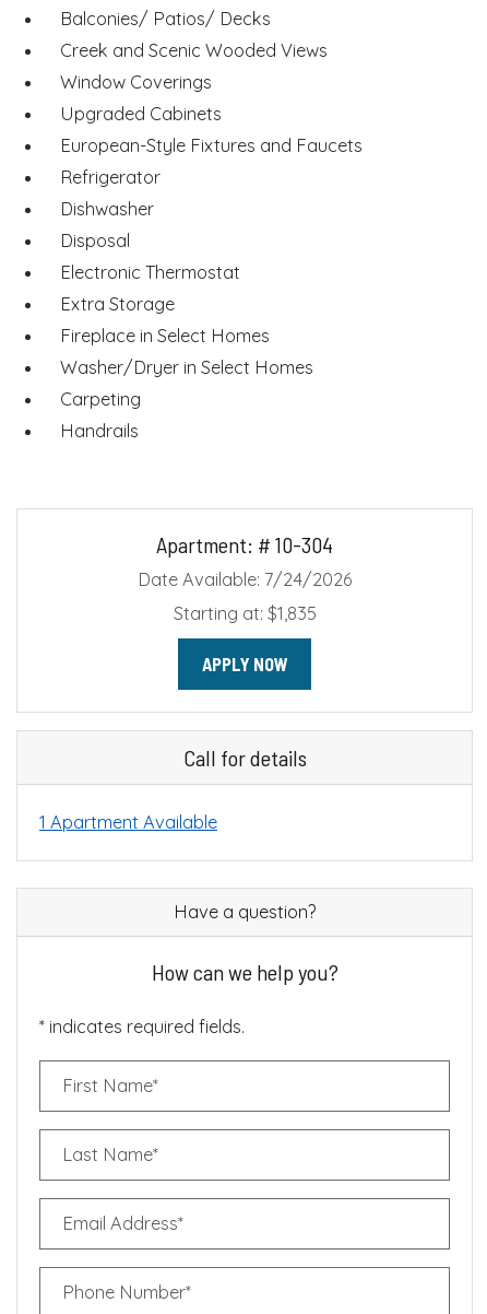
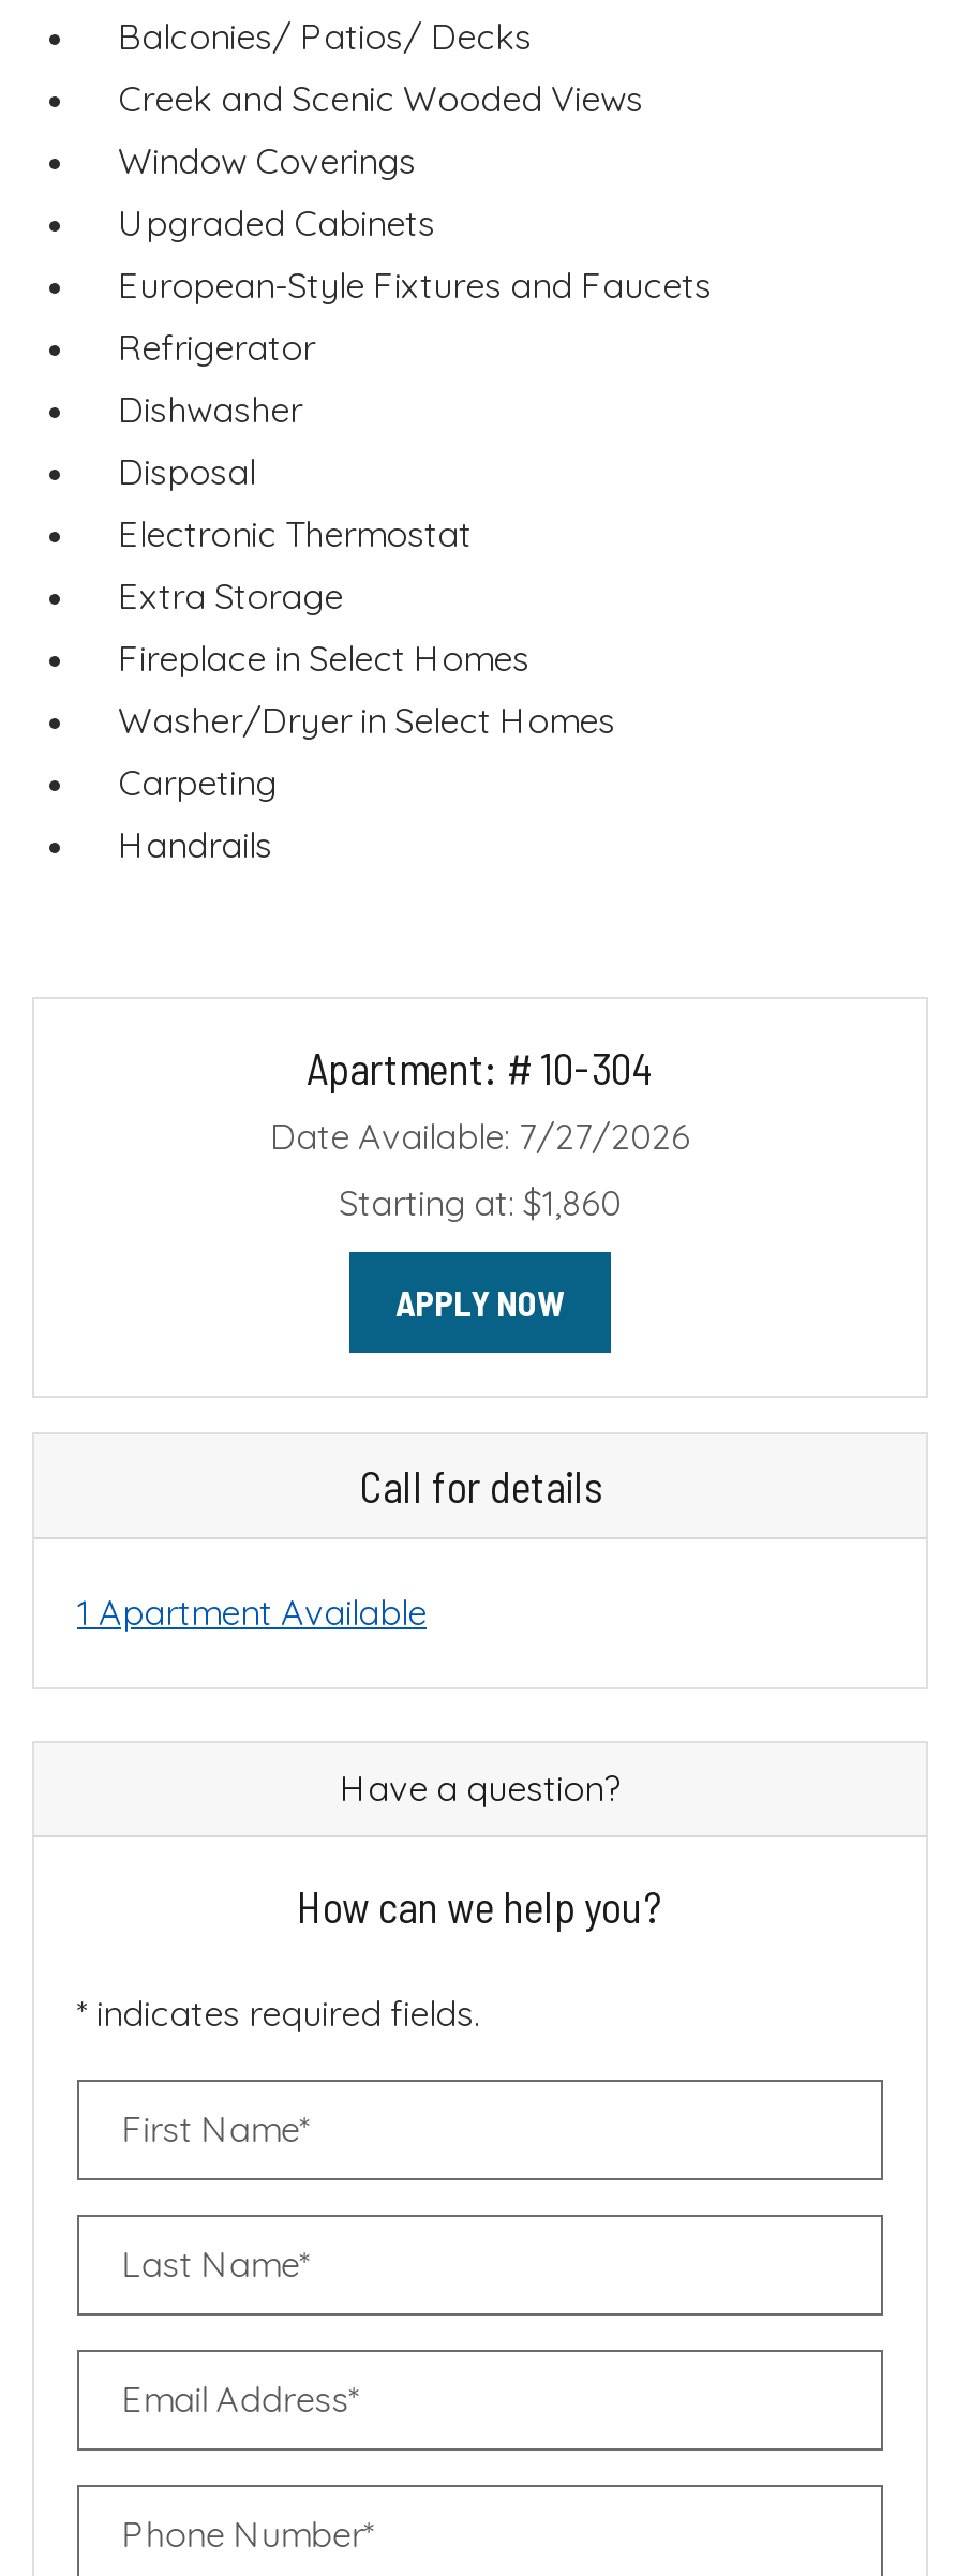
[137,568,352,590] Date Available: 7/24/2026 -> [270,1114,690,1157] Date Available: 7/27/2026
[173,602,316,624] Starting at: $1,835 -> [339,1181,622,1224] Starting at: $1,860

